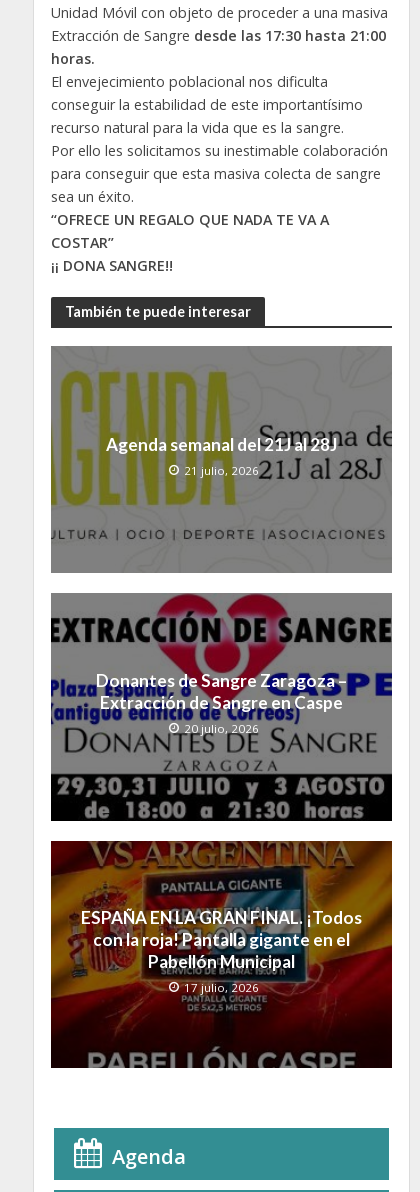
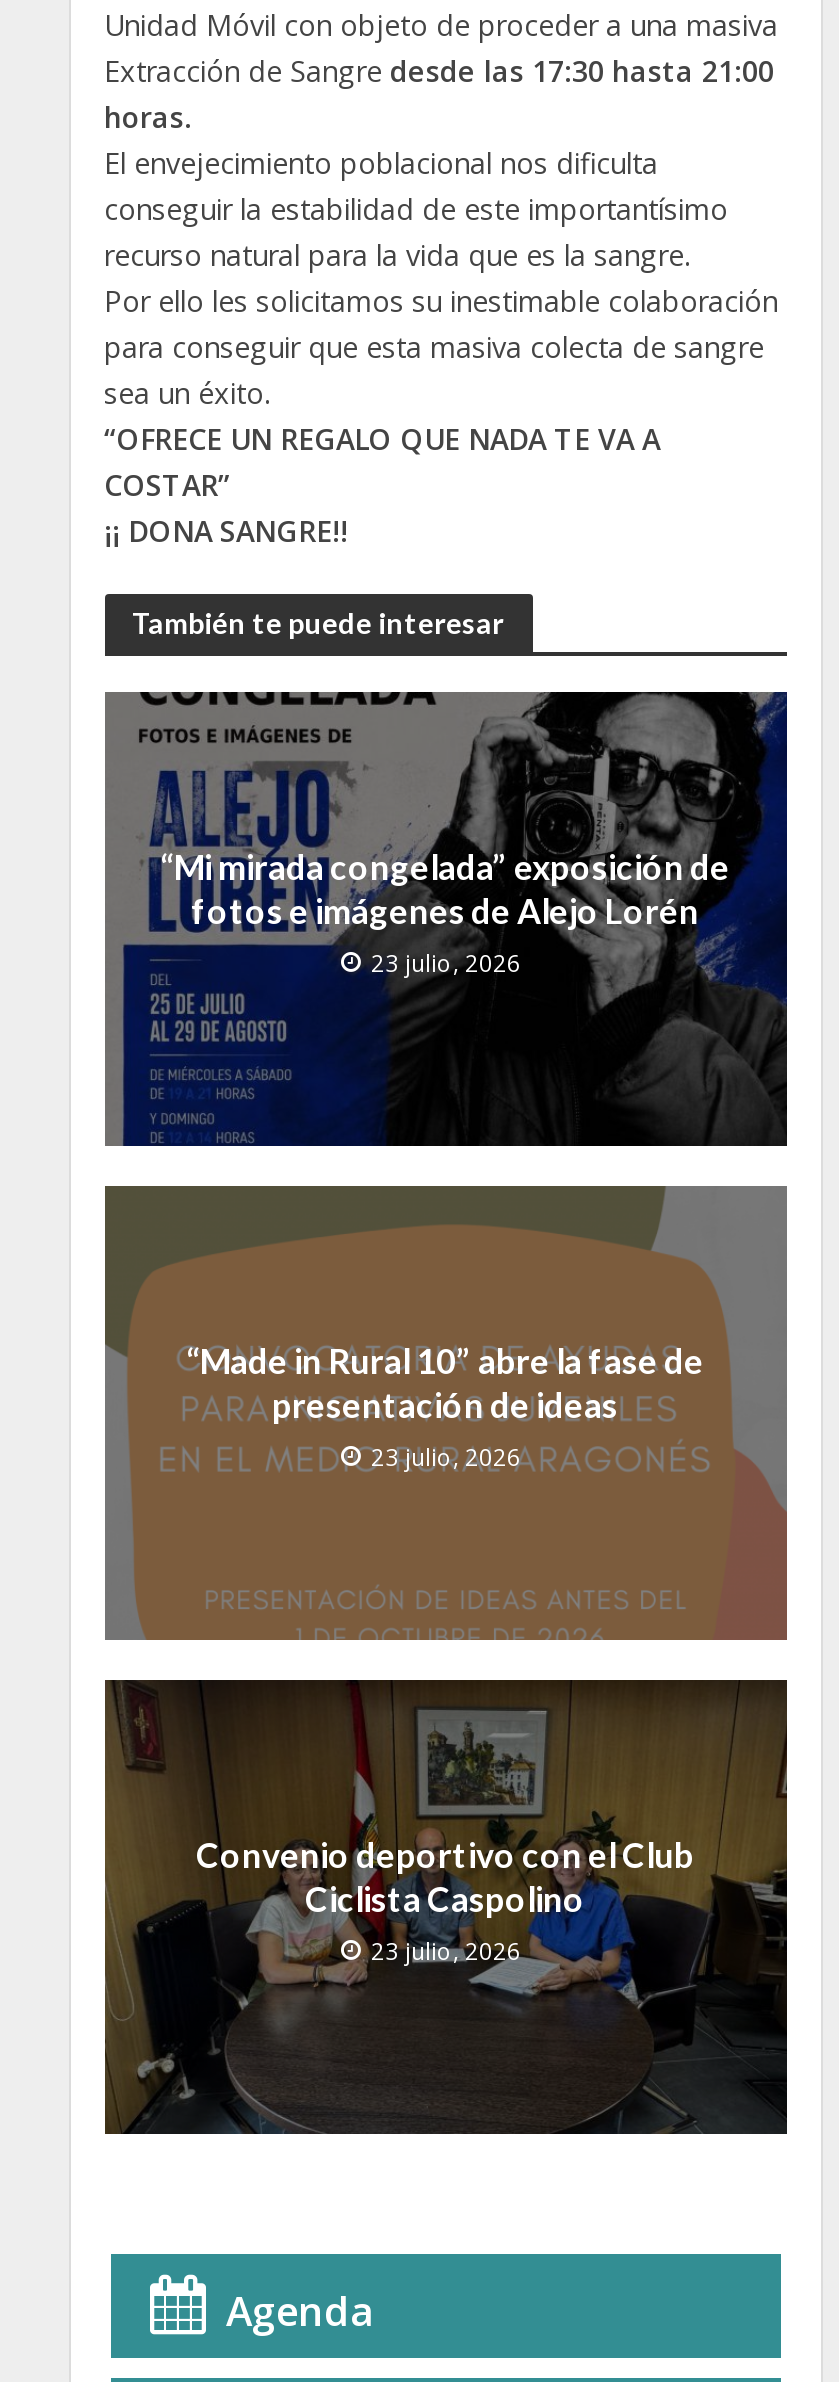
[51,346,393,573] [image] | Agenda semanal del 21J al 28J | 21 julio, 2026 -> [105,690,789,1148] [image] | “Mi mirada congelada” exposición de | fotos e imágenes de Alejo Lorén | 23 julio, 2026
[50,593,393,822] [image] | Donantes de Sangre Zaragoza – | Extracción de Sangre en Caspe | 20 julio, 2026 -> [103,1186,789,1642] [image] | “Made in Rural 10” abre la fase de | presentación de ideas | 23 julio, 2026
[51,841,393,1068] [image] | ESPAÑA EN LA GRAN FINAL. ¡Todos | con la roja! Pantalla gigante en el | Pabellón Municipal | 17 julio, 2026 -> [105,1680,789,2134] [image] | Convenio deportivo con el Club | Ciclista Caspolino | 23 julio, 2026

